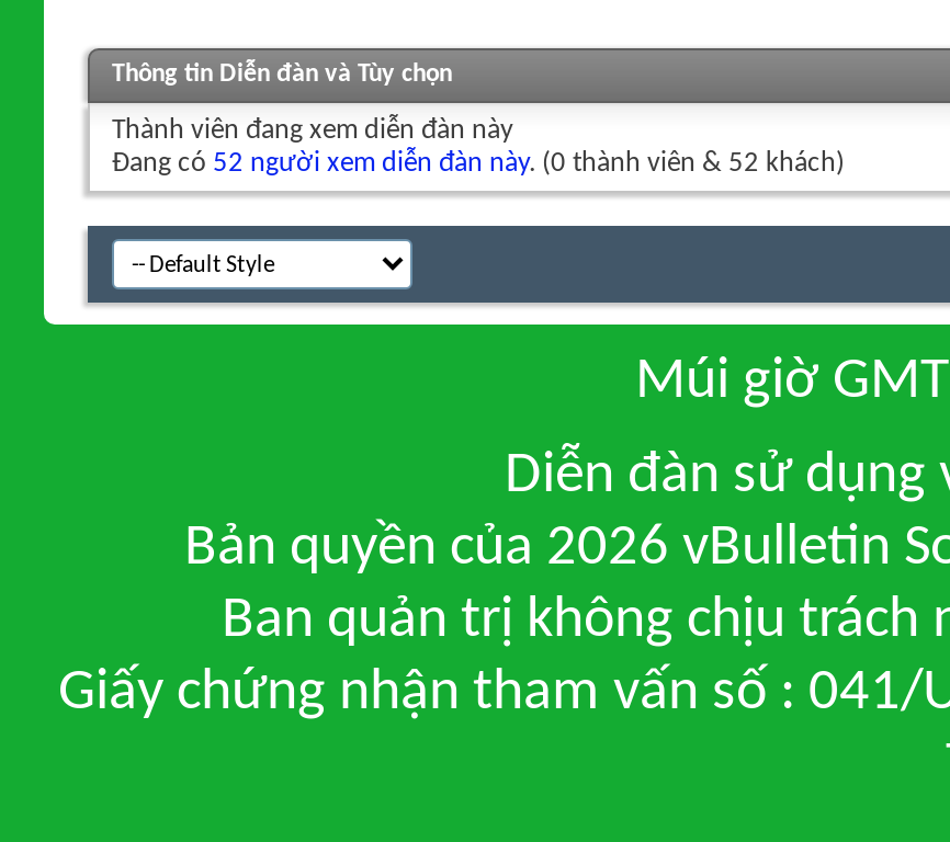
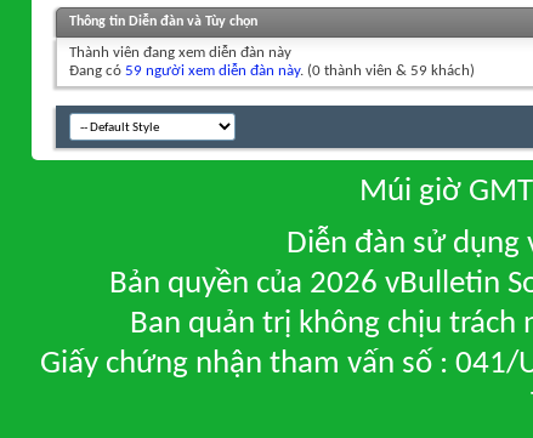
[112,149,845,178] Đang có 52 người xem diễn đàn này. (0 thành viên & 52 khách) -> [69,63,475,79] Đang có 59 người xem diễn đàn này. (0 thành viên & 59 khách)

